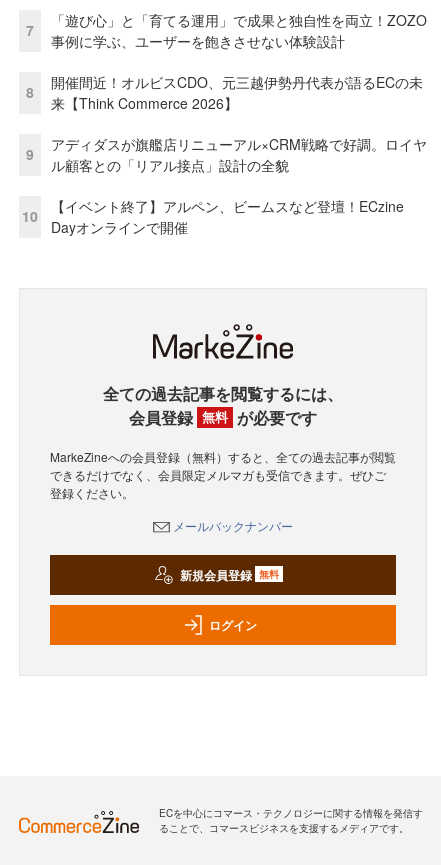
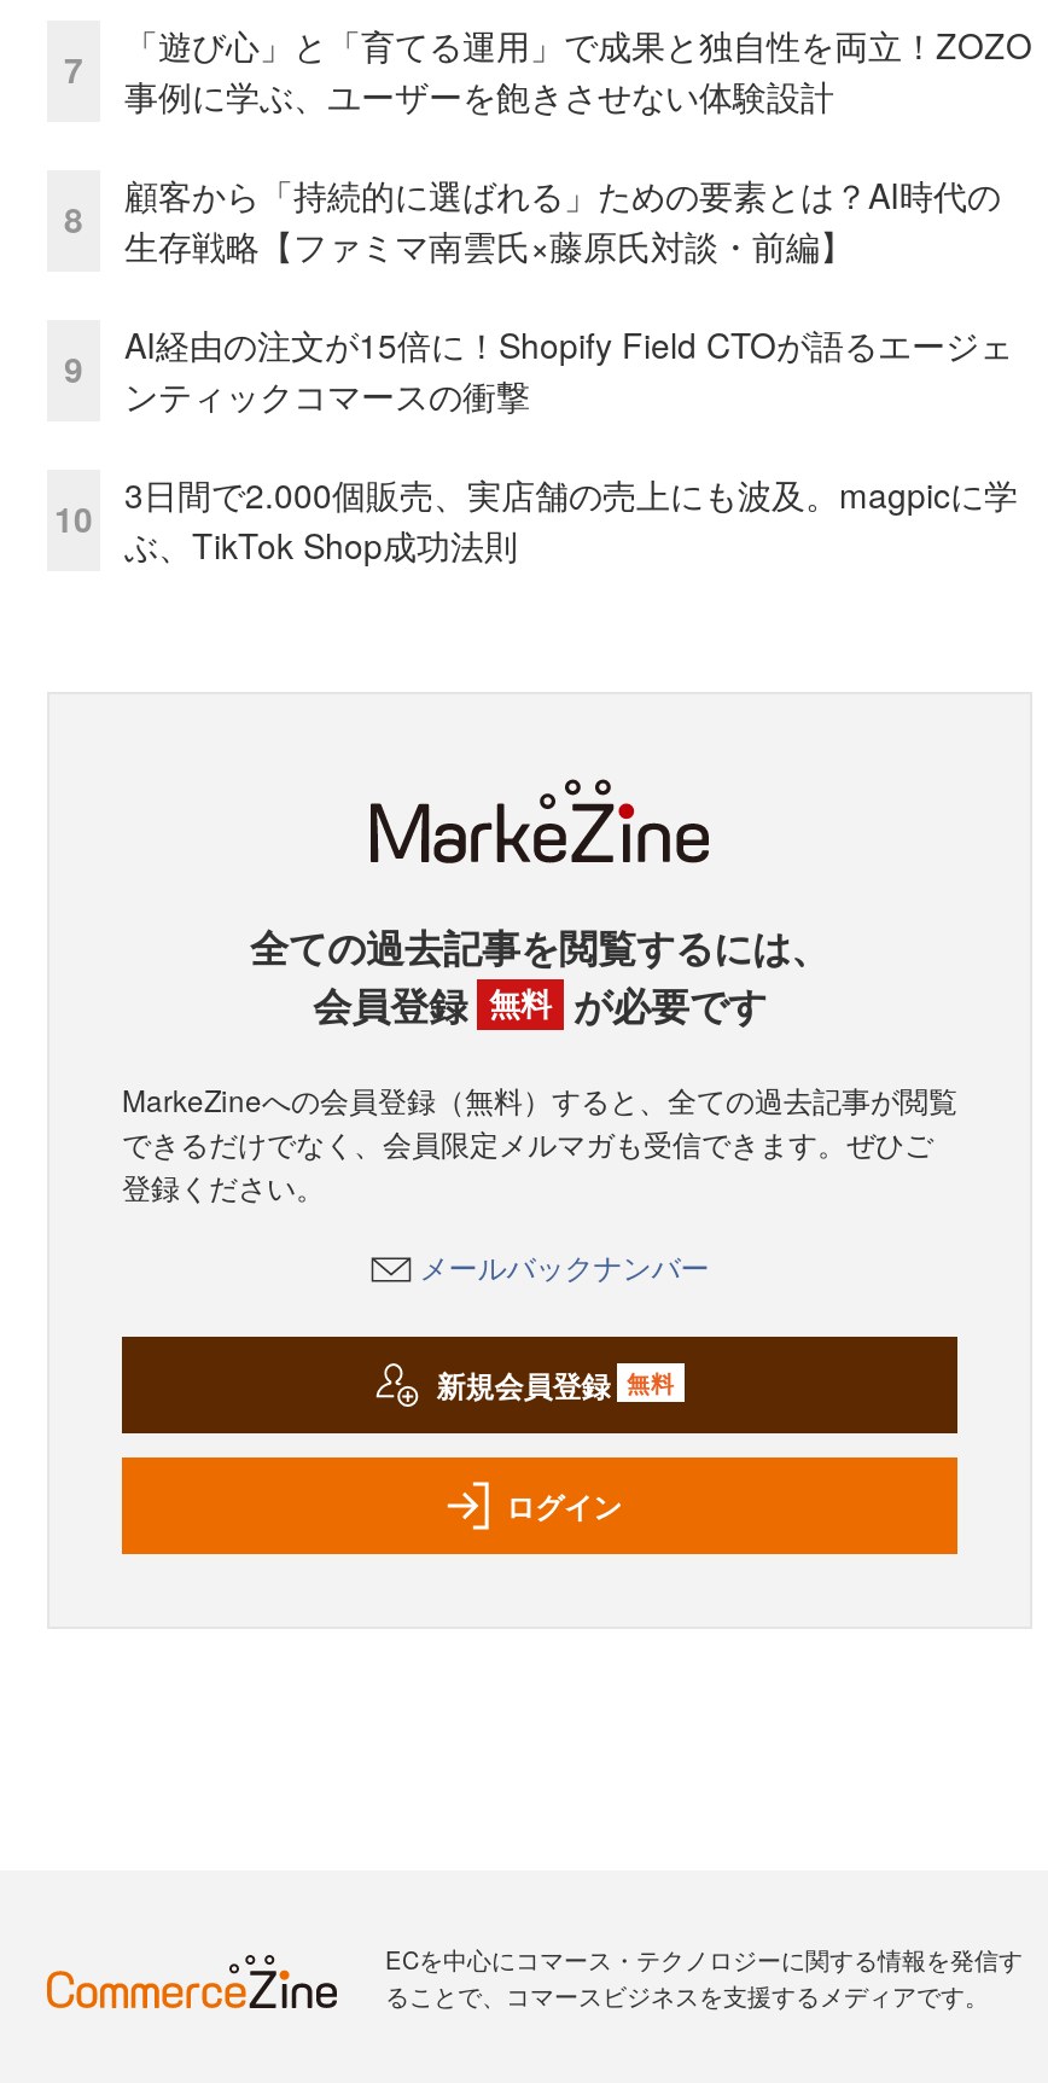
[51,72,423,113] 開催間近！オルビスCDO、元三越伊勢丹代表が語るECの未 | 来【Think Commerce 2026】 -> [124,170,1001,269] 顧客から「持続的に選ばれる」ための要素とは？AI時代の | 生存戦略【ファミマ南雲氏×藤原氏対談・前編】
[51,134,427,175] アディダスが旗艦店リニューアル×CRM戦略で好調。ロイヤ | ル顧客との「リアル接点」設計の全貌 -> [124,320,1013,419] AI経由の注文が15倍に！Shopify Field CTOが語るエージェ | ンティックコマースの衝撃
[51,196,404,237] 【イベント終了】アルペン、ビームスなど登壇！ECzine | Dayオンラインで開催 -> [124,469,1018,568] 3日間で2.000個販売、実店舗の売上にも波及。magpicに学 | ぶ、TikTok Shop成功法則

